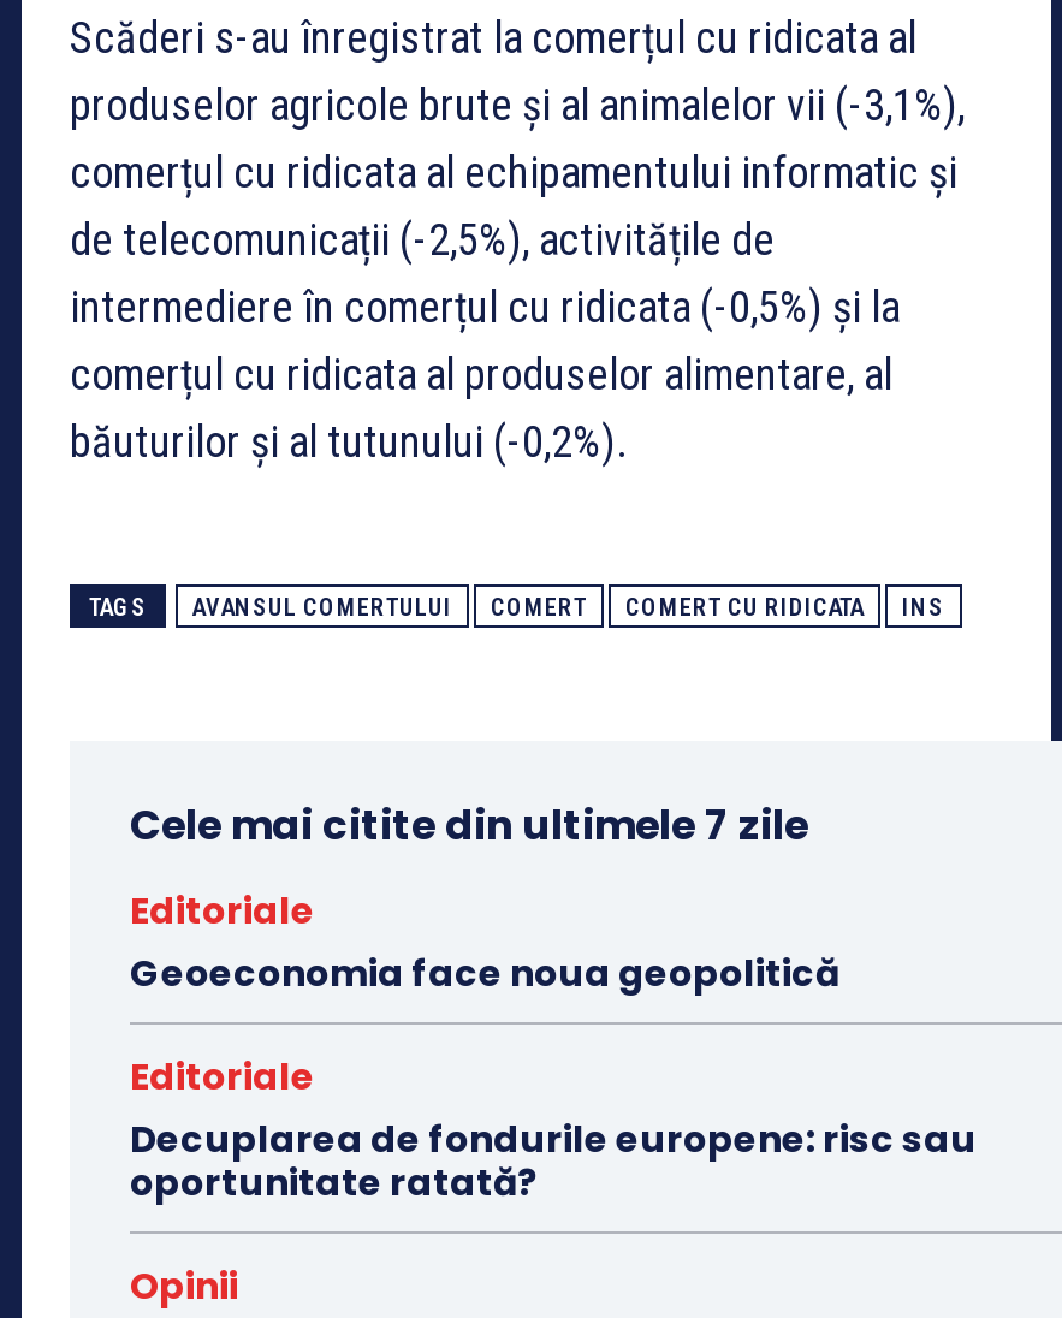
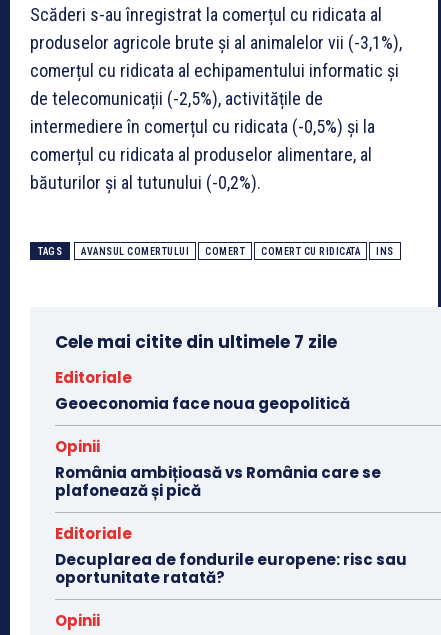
none -> [55,436,381,501] Opinii | România ambițioasă vs România care se | plafonează și pică

